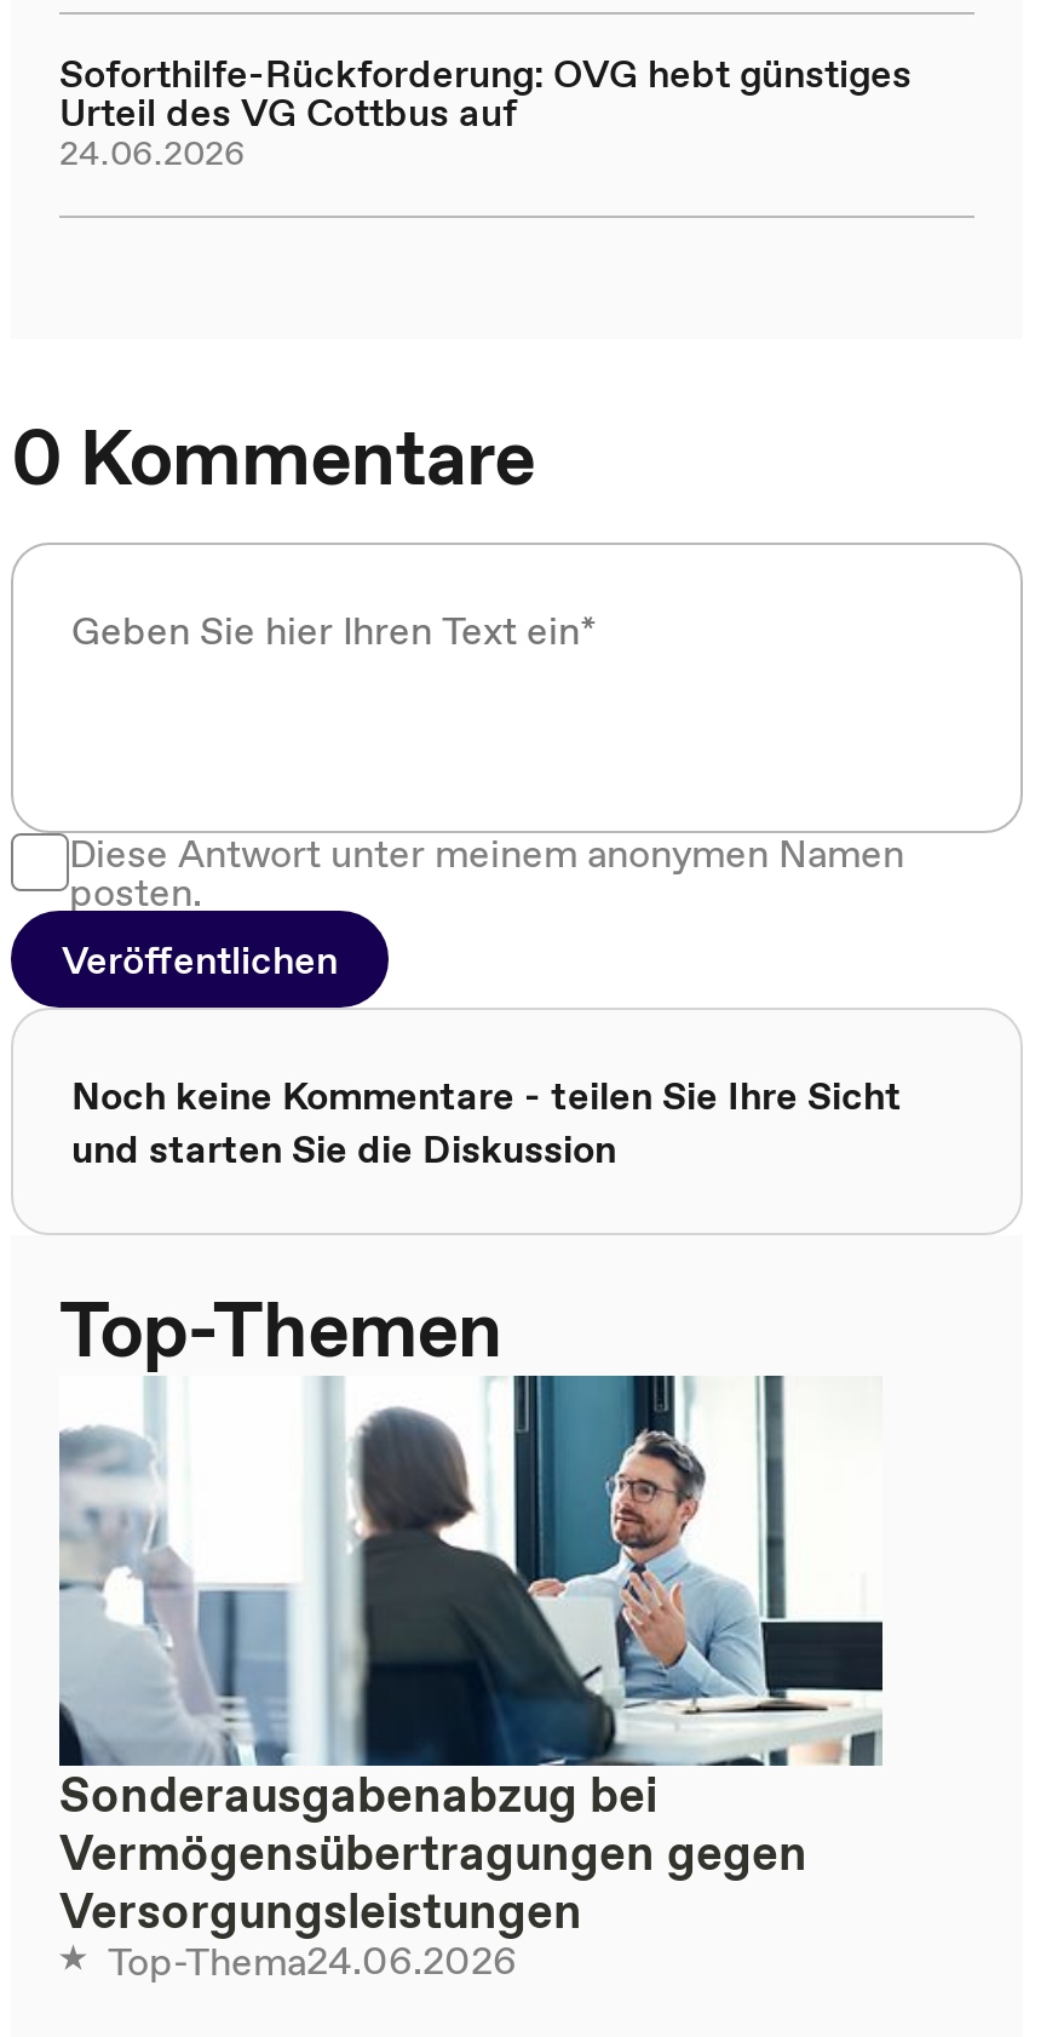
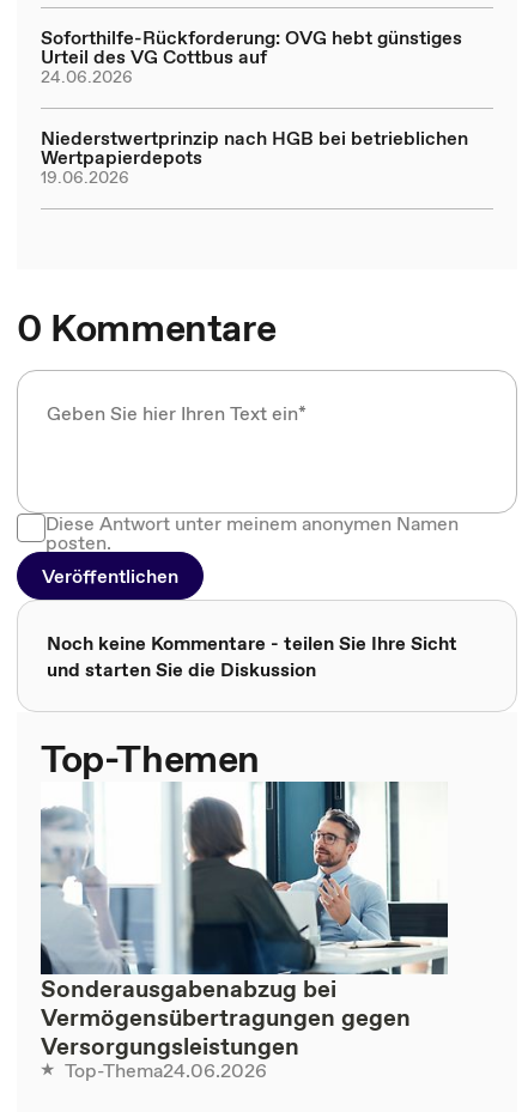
none -> [41,124,468,189] Niederstwertprinzip nach HGB bei betrieblichen | Wertpapierdepots | 19.06.2026

